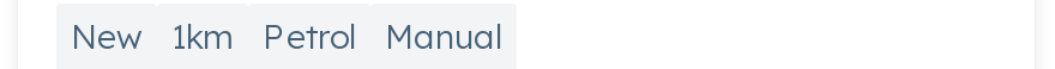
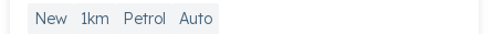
[385,15,502,58] Manual -> [179,9,212,29] Auto

